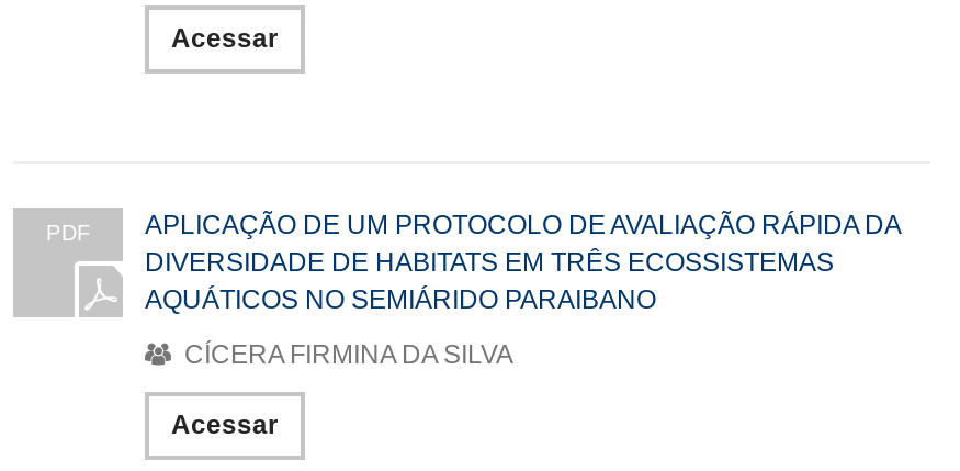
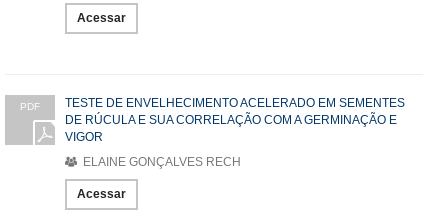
[145,209,900,315] APLICAÇÃO DE UM PROTOCOLO DE AVALIAÇÃO RÁPIDA DA | DIVERSIDADE DE HABITATS EM TRÊS ECOSSISTEMAS | AQUÁTICOS NO SEMIÁRIDO PARAIBANO -> [65,96,405,144] TESTE DE ENVELHECIMENTO ACELERADO EM SEMENTES | DE RÚCULA E SUA CORRELAÇÃO COM A GERMINAÇÃO E | VIGOR
[178,339,513,370] CÍCERA FIRMINA DA SILVA -> [80,155,241,169] ELAINE GONÇALVES RECH

